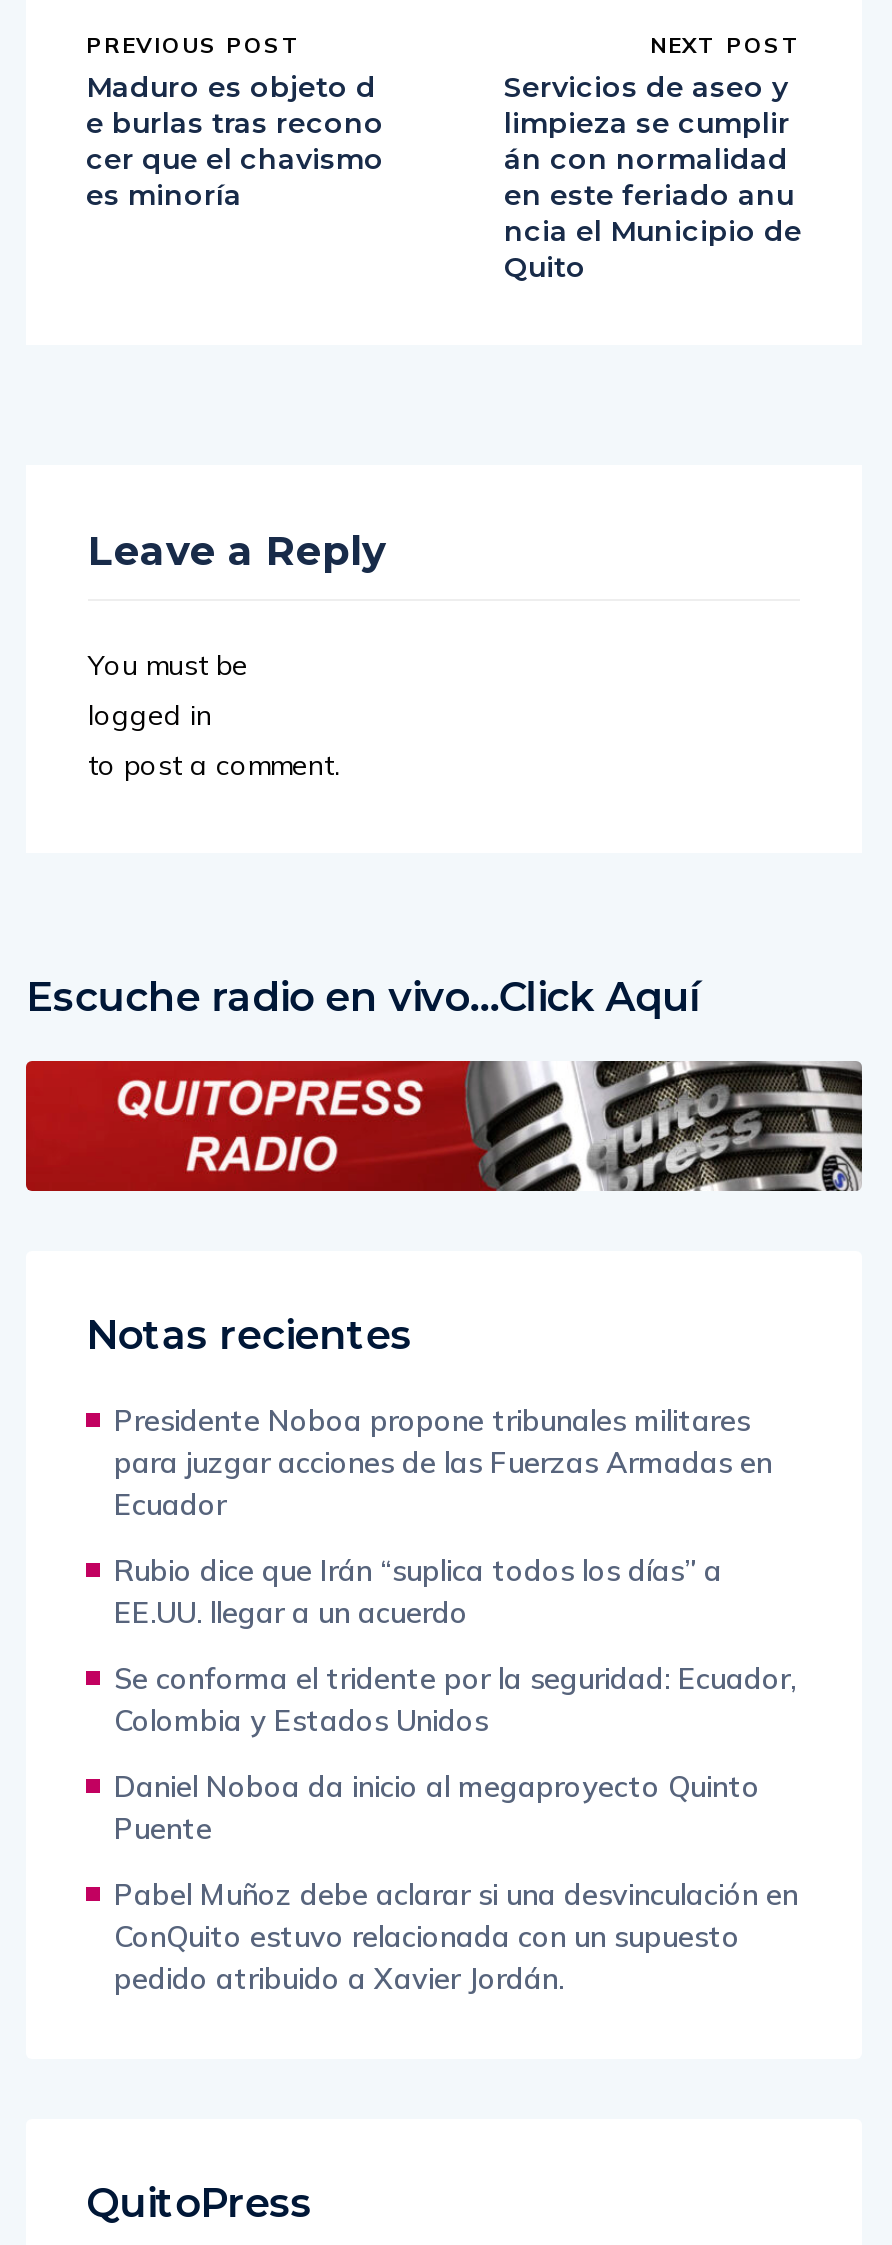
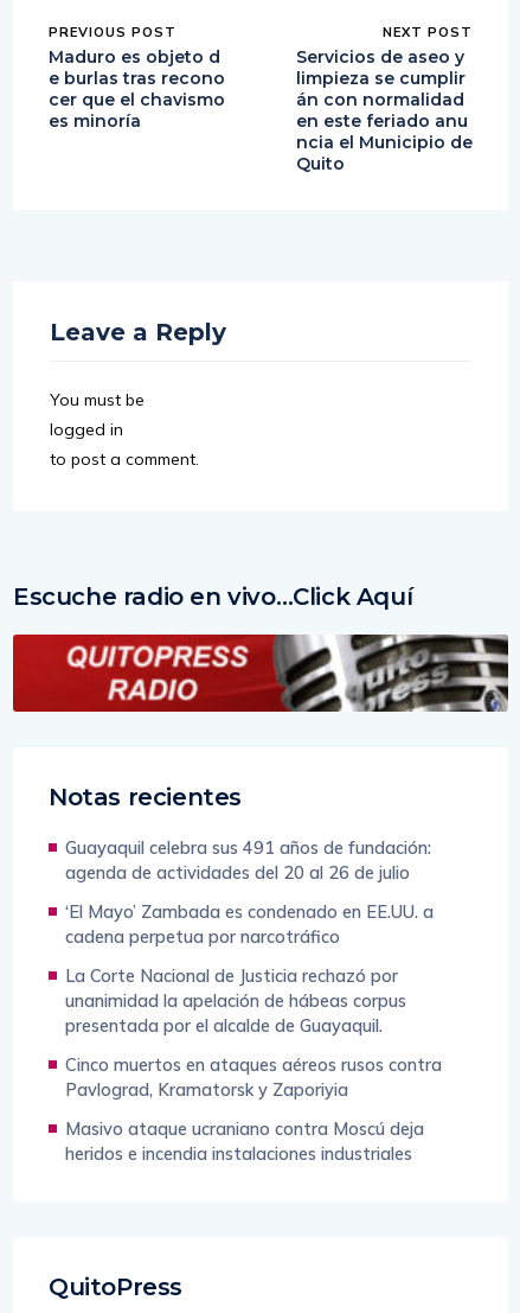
[114,1401,772,1523] Presidente Noboa propone tribunales militares | para juzgar acciones de las Fuerzas Armadas en | Ecuador -> [65,836,431,884] Guayaquil celebra sus 491 años de fundación: | agenda de actividades del 20 al 26 de julio
[114,1551,722,1631] Rubio dice que Irán “suplica todos los días” a | EE.UU. llegar a un acuerdo -> [65,900,434,948] ‘El Mayo’ Zambada es condenado en EE.UU. a | cadena perpetua por narcotráfico
[114,1659,796,1739] Se conforma el tridente por la seguridad: Ecuador, | Colombia y Estados Unidos -> [65,964,406,1037] La Corte Nacional de Justicia rechazó por | unanimidad la apelación de hábeas corpus | presentada por el alcalde de Guayaquil.
[114,1767,760,1847] Daniel Noboa da inicio al megaproyecto Quinto | Puente -> [65,1053,442,1101] Cinco muertos en ataques aéreos rusos contra | Pavlograd, Kramatorsk y Zaporiyia
[114,1875,798,1997] Pabel Muñoz debe aclarar si una desvinculación en | ConQuito estuvo relacionada con un supuesto | pedido atribuido a Xavier Jordán. -> [65,1117,424,1165] Masivo ataque ucraniano contra Moscú deja | heridos e incendia instalaciones industriales

